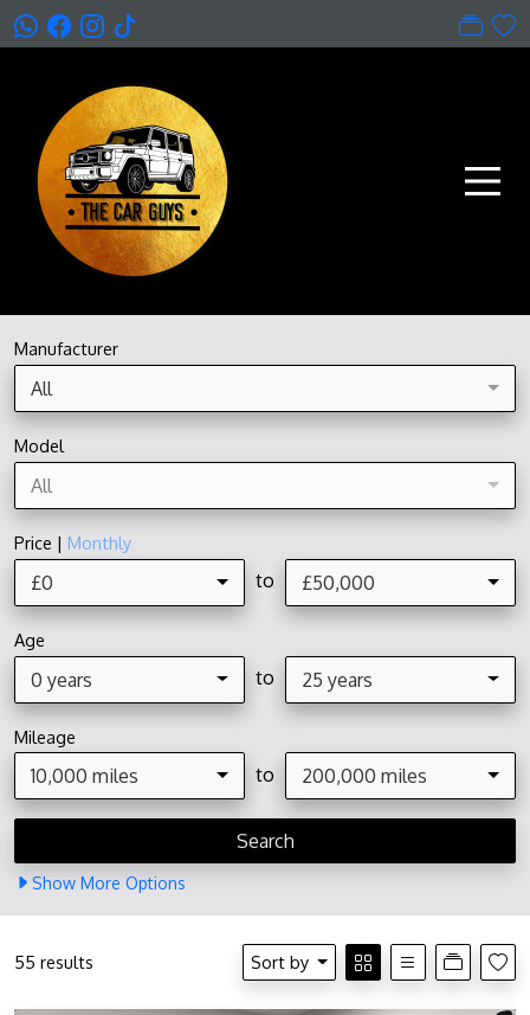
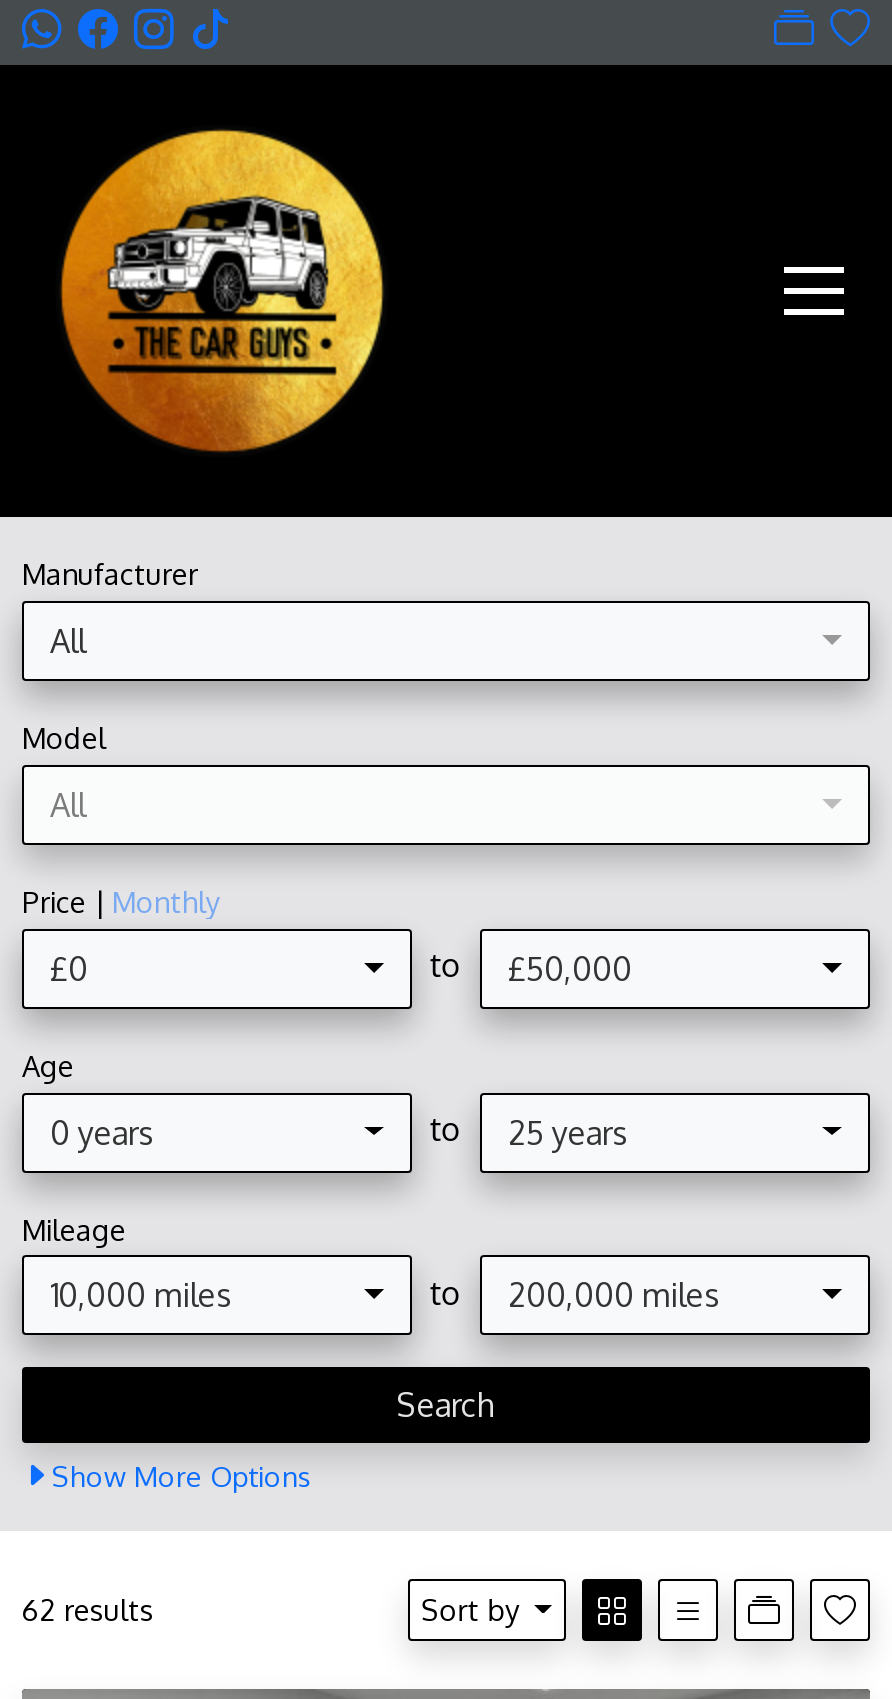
[14,952,93,973] 55 results -> [22,1592,154,1628] 62 results

